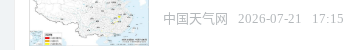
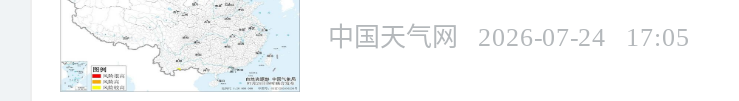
[238,11,344,26] 2026-07-21 | 17:15 -> [478,22,690,52] 2026-07-24 | 17:05

